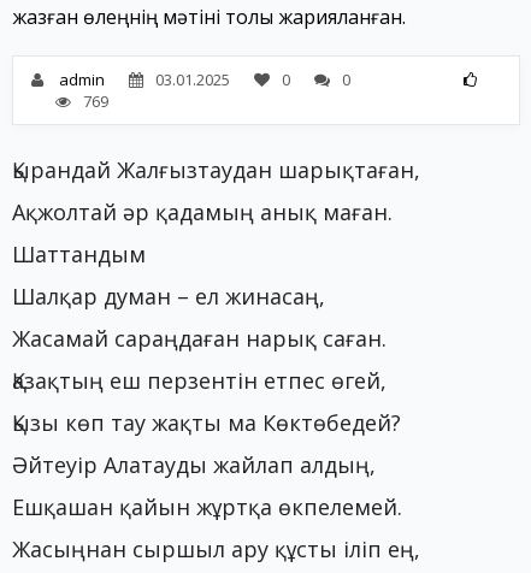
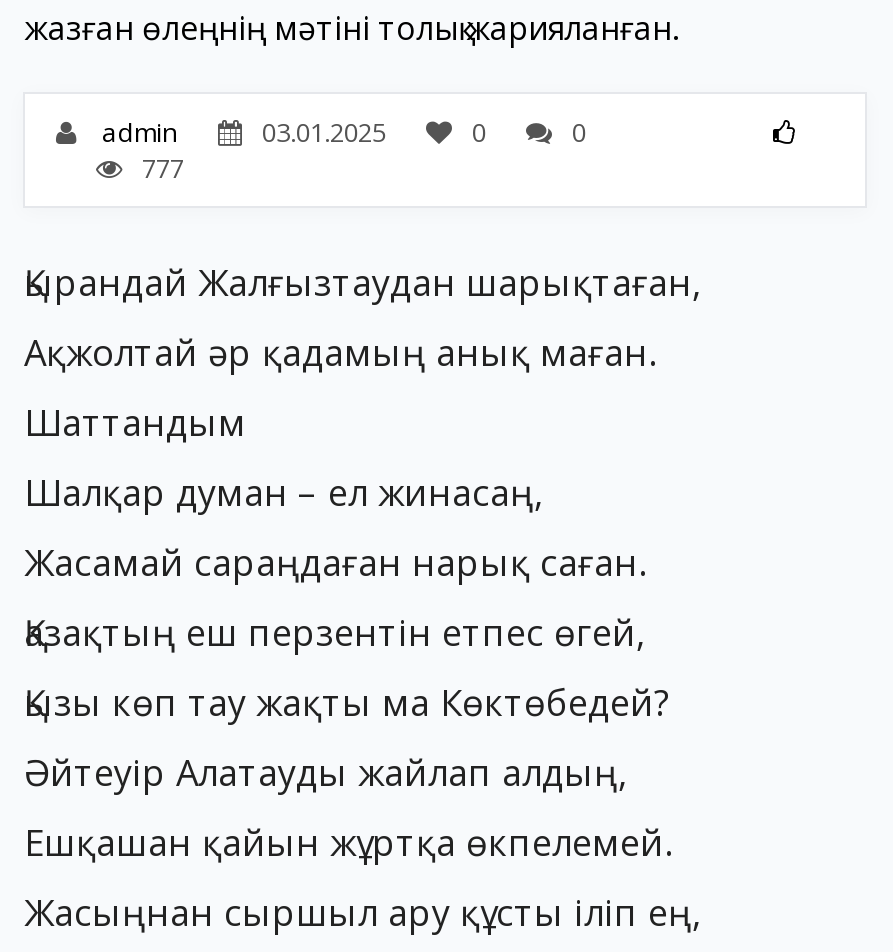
[84,90,109,112] 769 -> [142,150,184,186] 777

